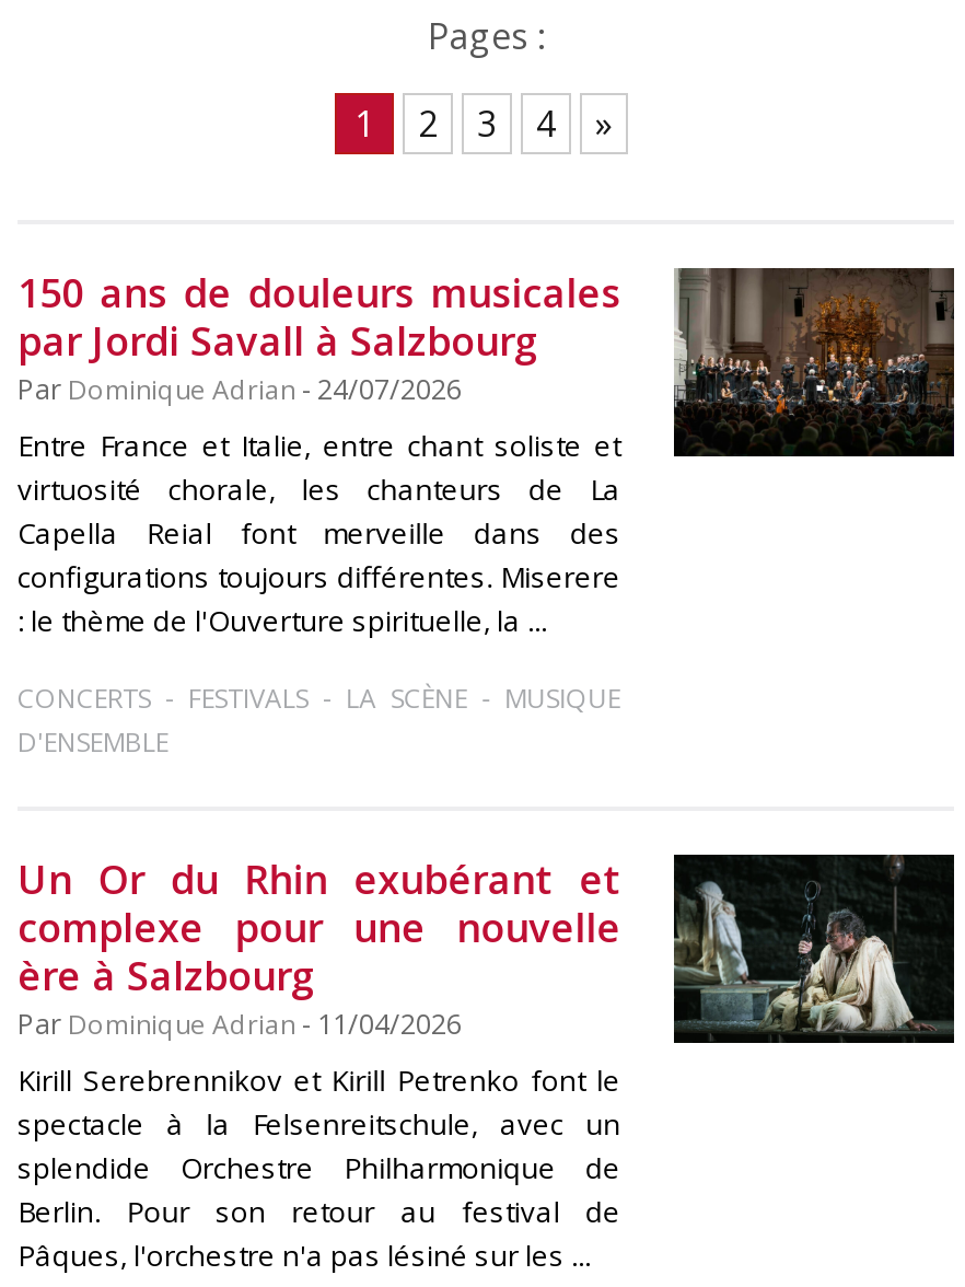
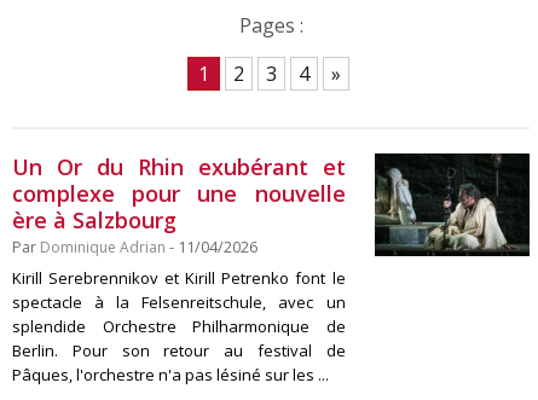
[18,266,954,761] [image] | 150 ans de douleurs musicales | par Jordi Savall à Salzbourg | Par Dominique Adrian - 24/07/2026 | Entre France et Italie, entre chant soliste et | virtuosité chorale, les chanteurs de La | Capella Reial font merveille dans des | configurations toujours différentes. Miserere | : le thème de l'Ouverture spirituelle, la ... | CONCERTS - FESTIVALS - LA SCÈNE - MUSIQUE | D'ENSEMBLE -> none

